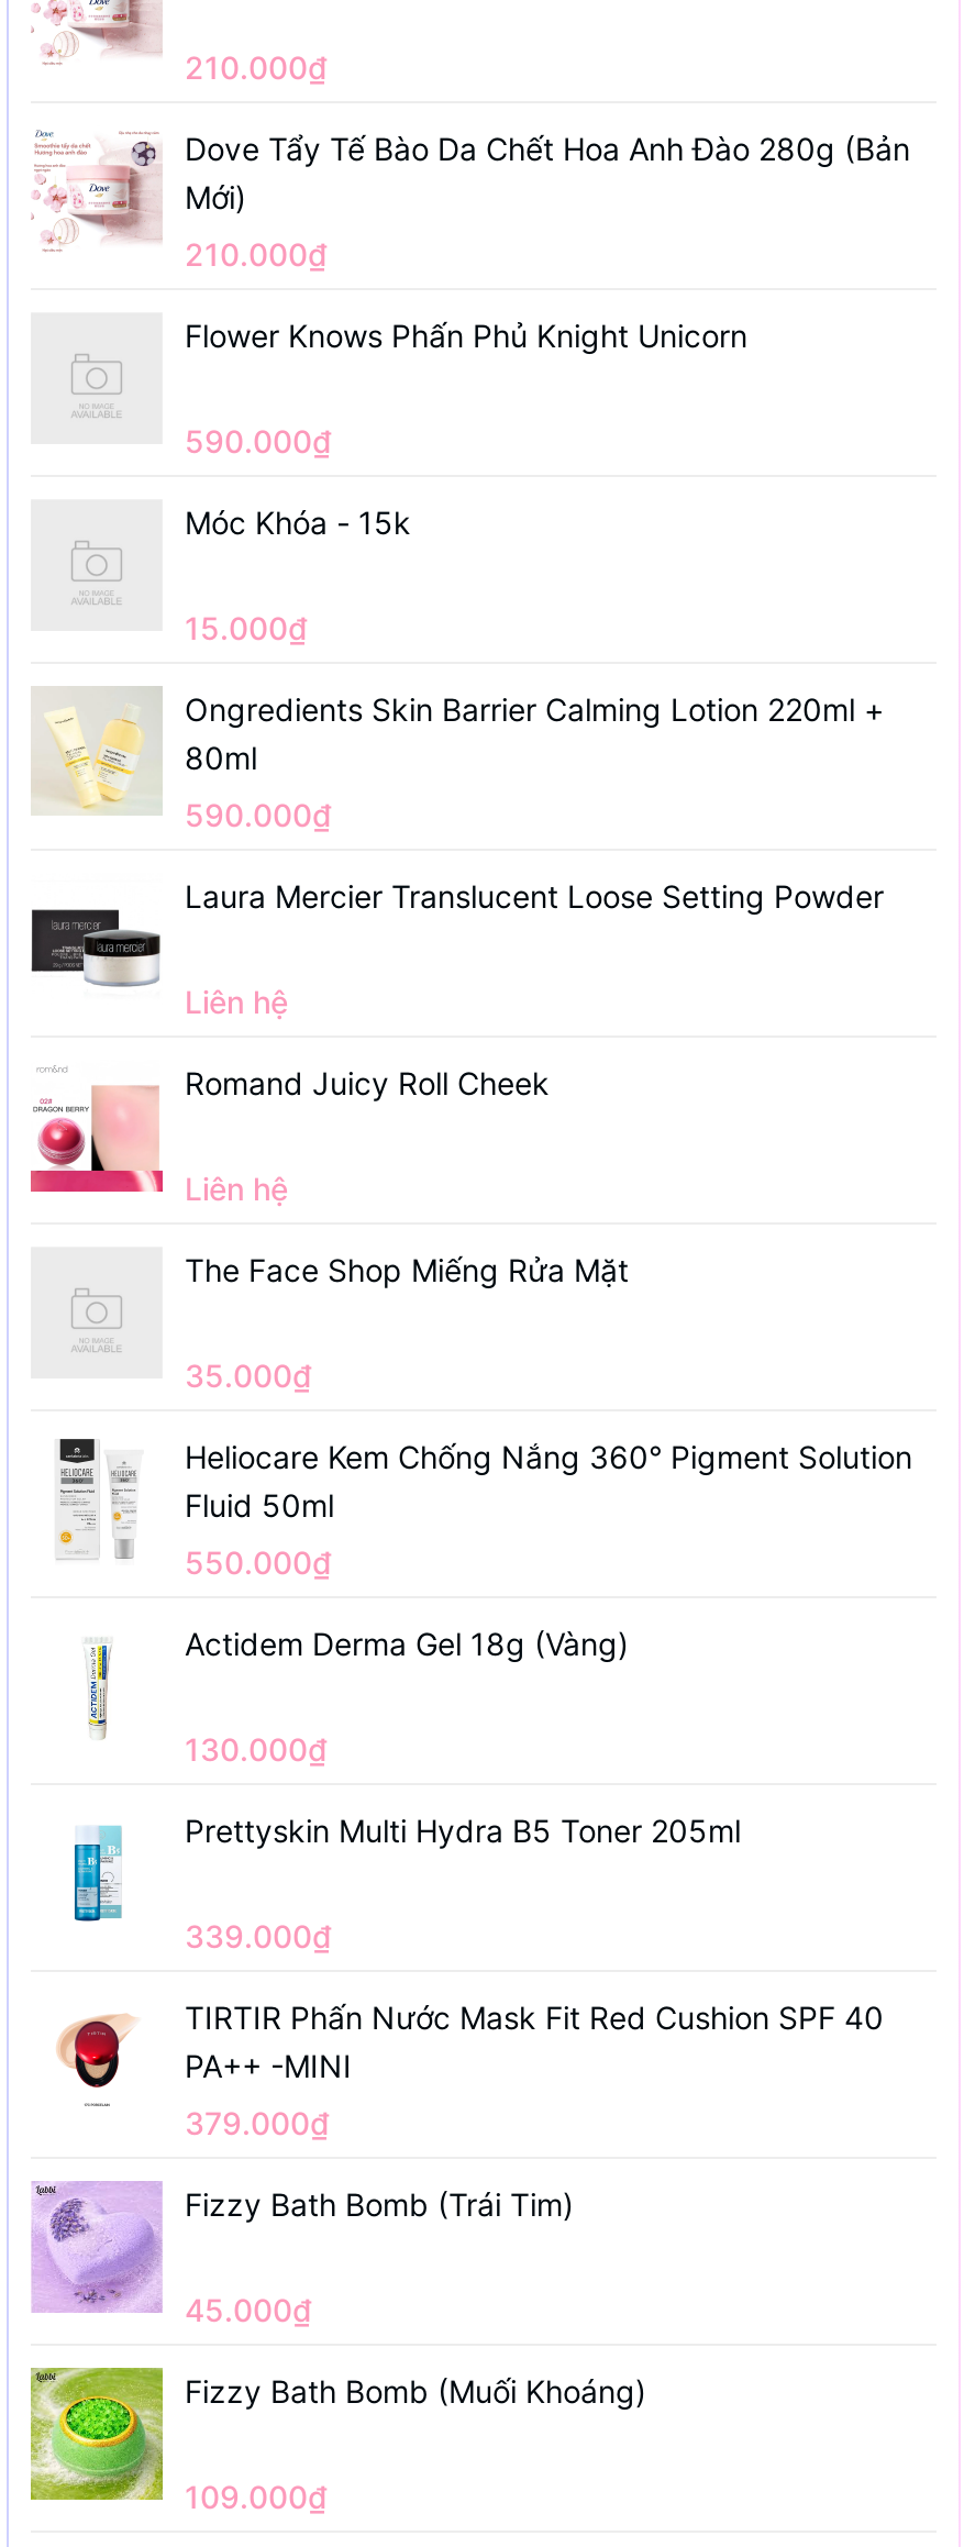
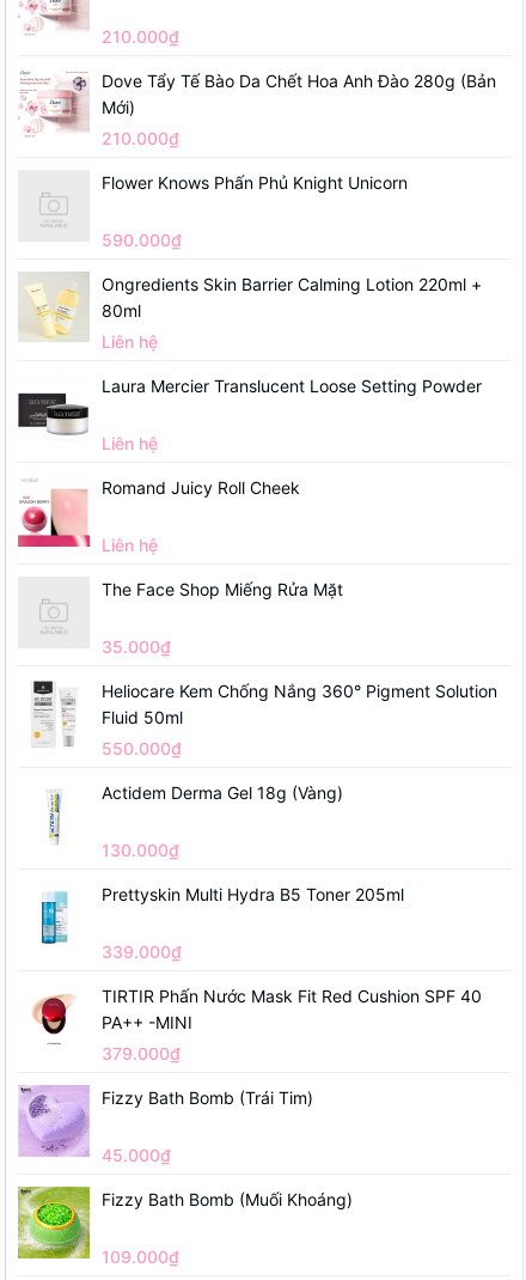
[185,503,411,646] Móc Khóa - 15k | 15.000₫ -> none
[185,796,332,833] 590.000₫ -> [102,331,158,352] Liên hệ

